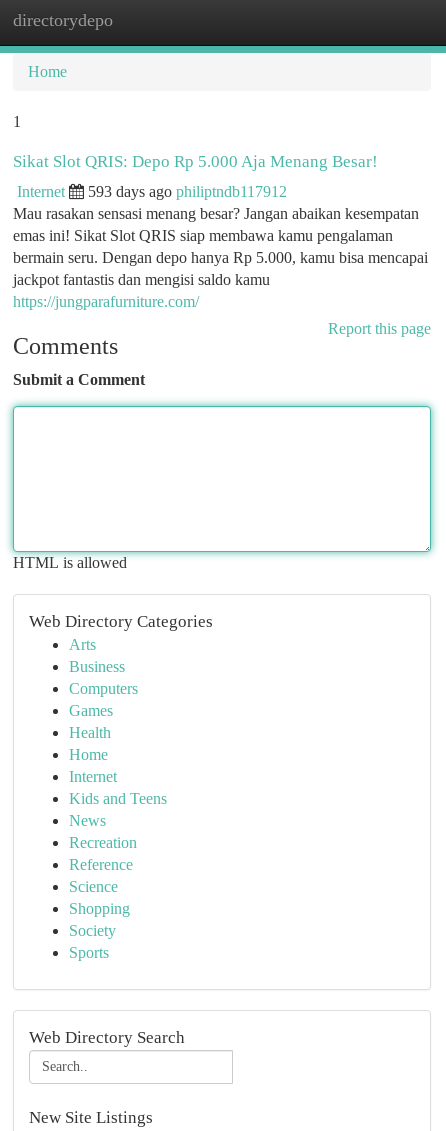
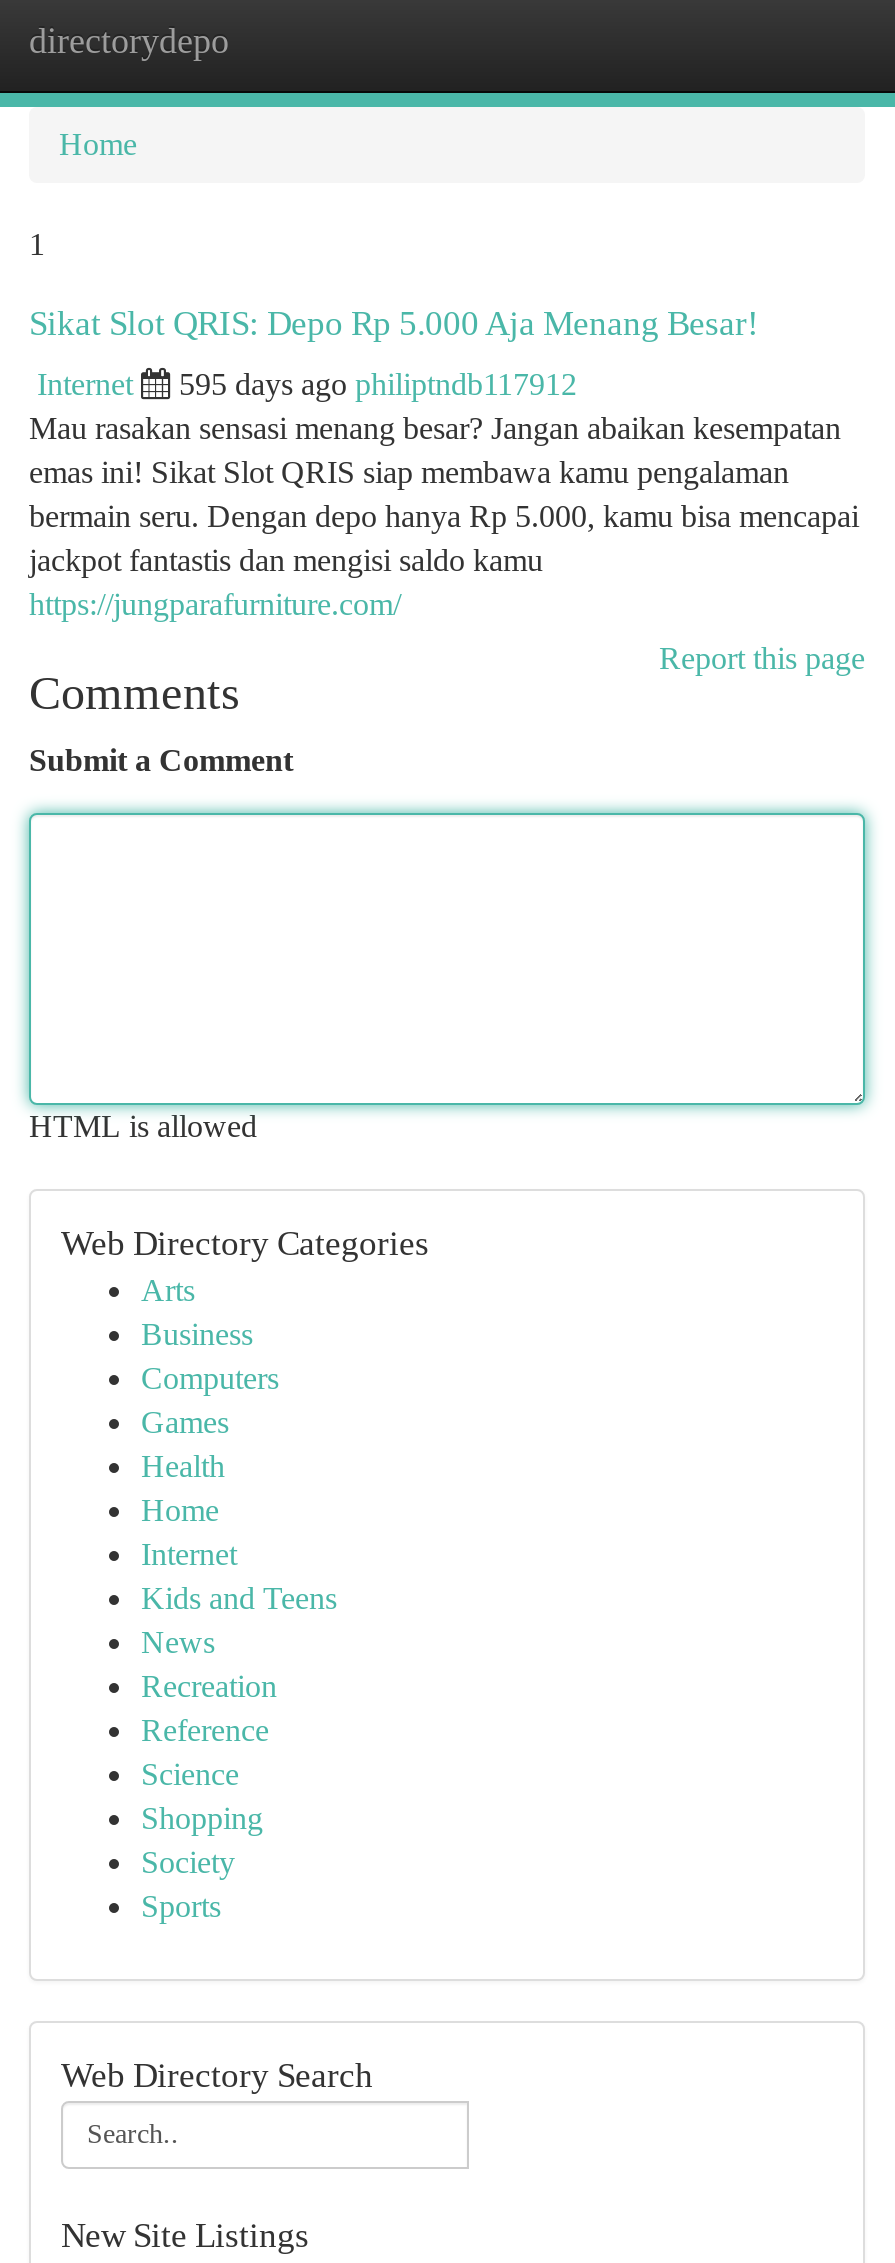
[88,183,287,200] 593 days ago philiptndb117912 -> [179,367,577,401] 595 days ago philiptndb117912

